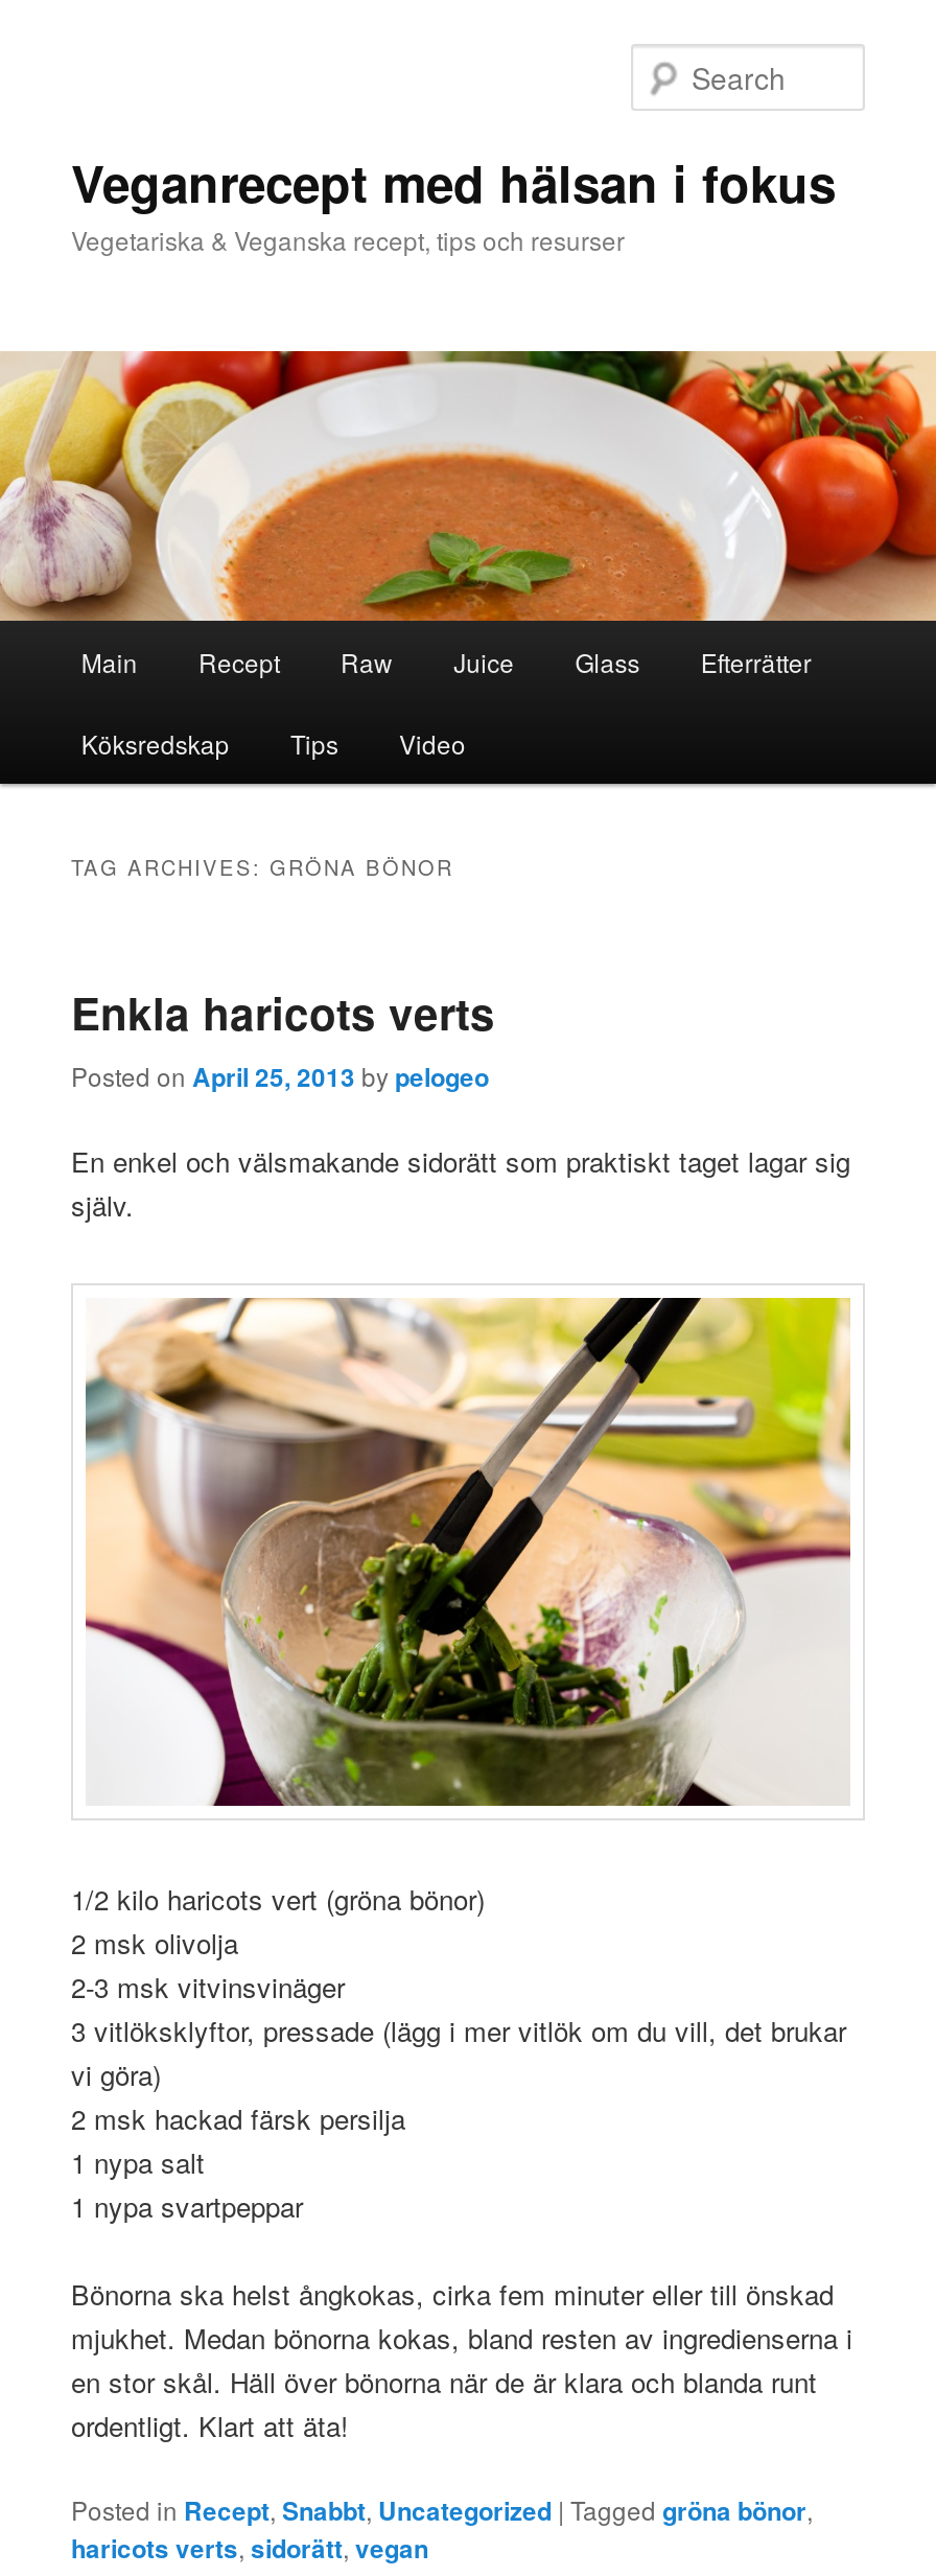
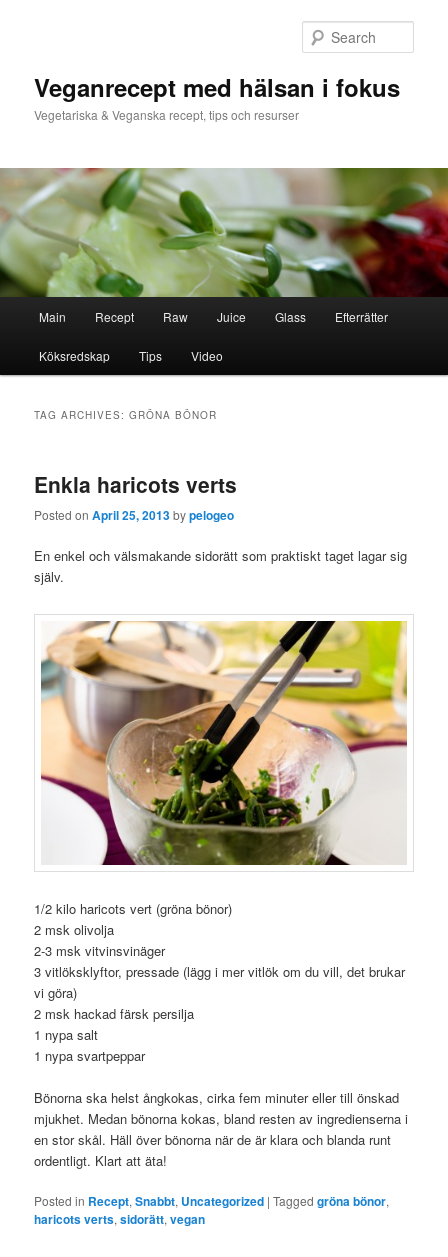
[6,349,930,623] [image] -> [3,167,445,298] [image]

